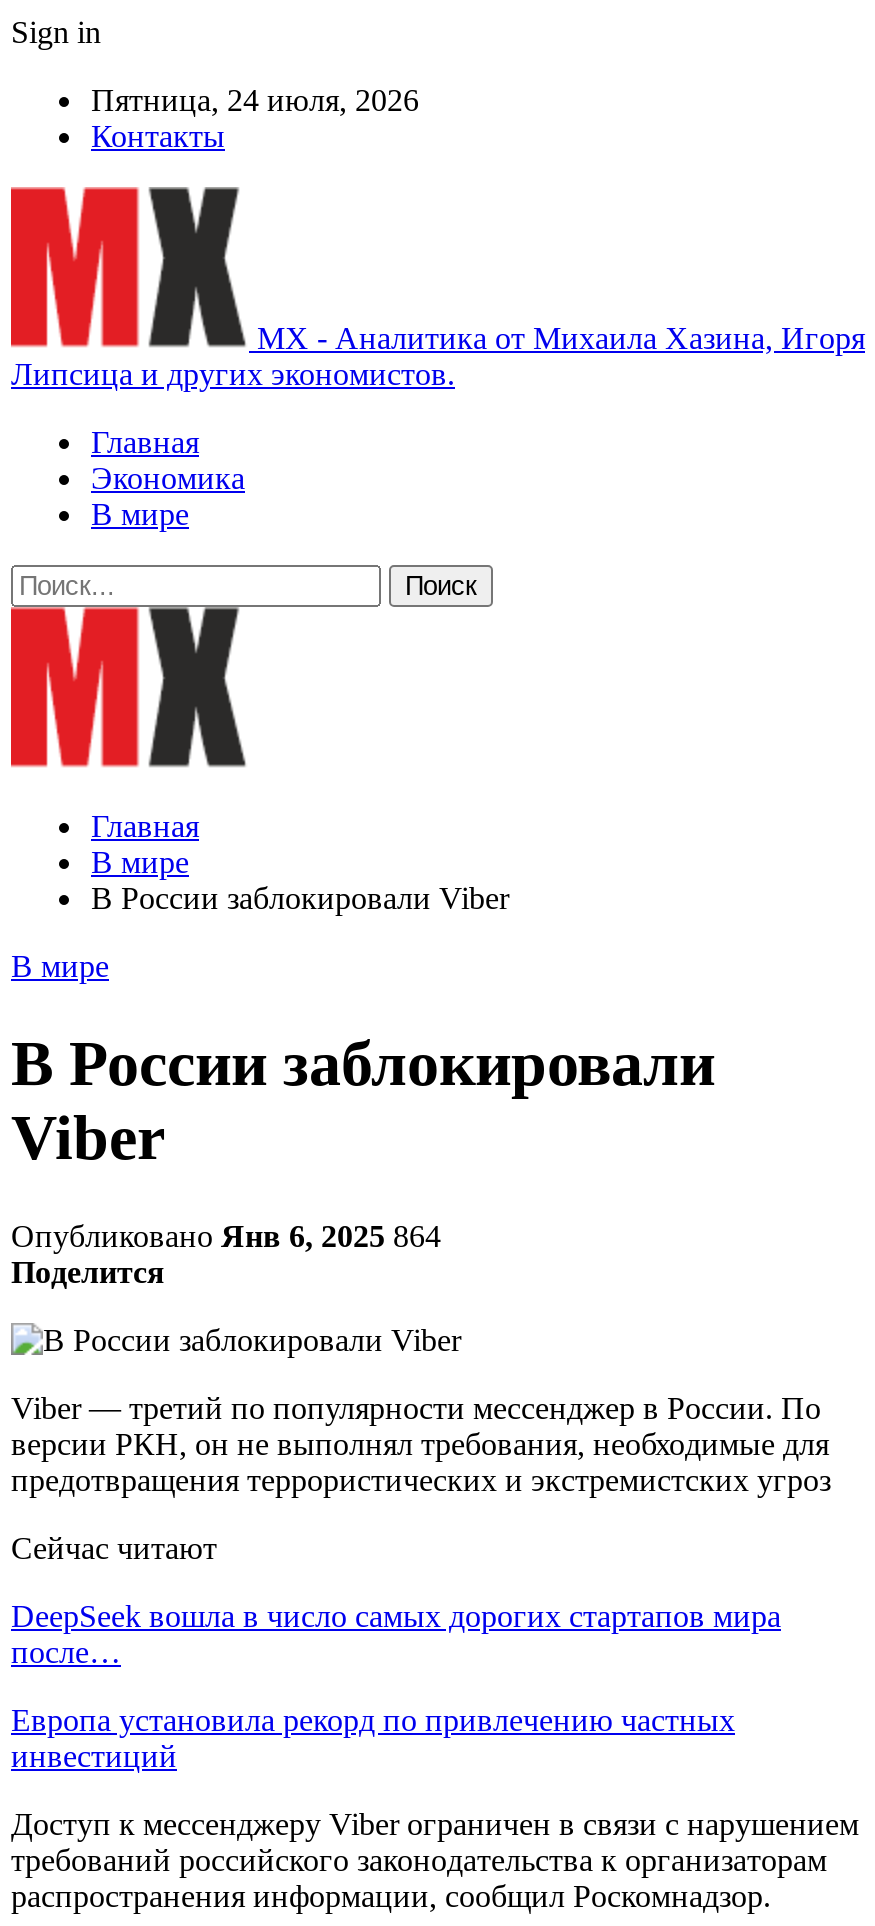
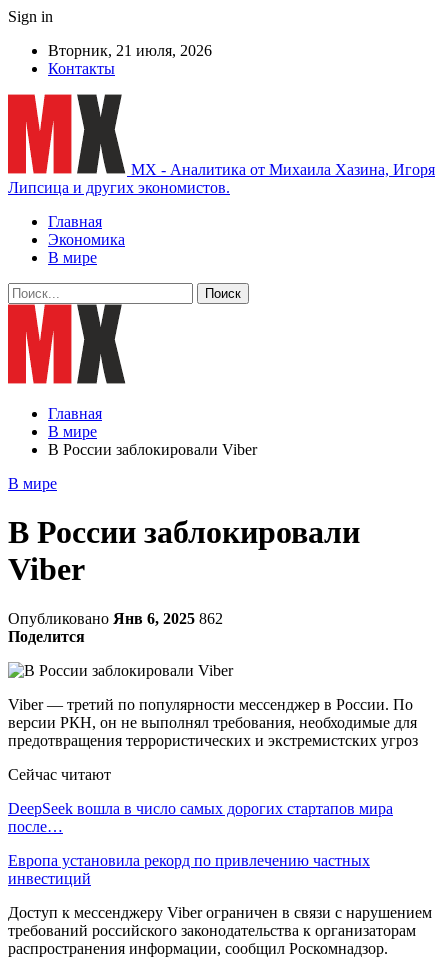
[91,83,419,117] Пятница, 24 июля, 2026 -> [48,42,212,59] Вторник, 21 июля, 2026
[11,1219,441,1253] Опубликовано Янв 6, 2025 864 -> [8,610,223,627] Опубликовано Янв 6, 2025 862

